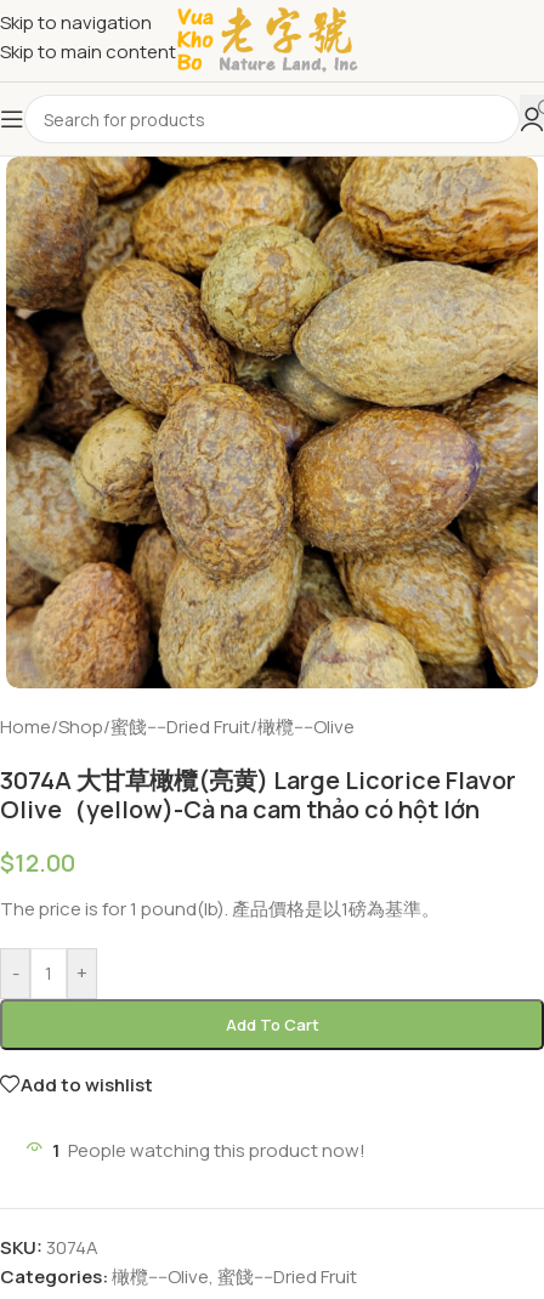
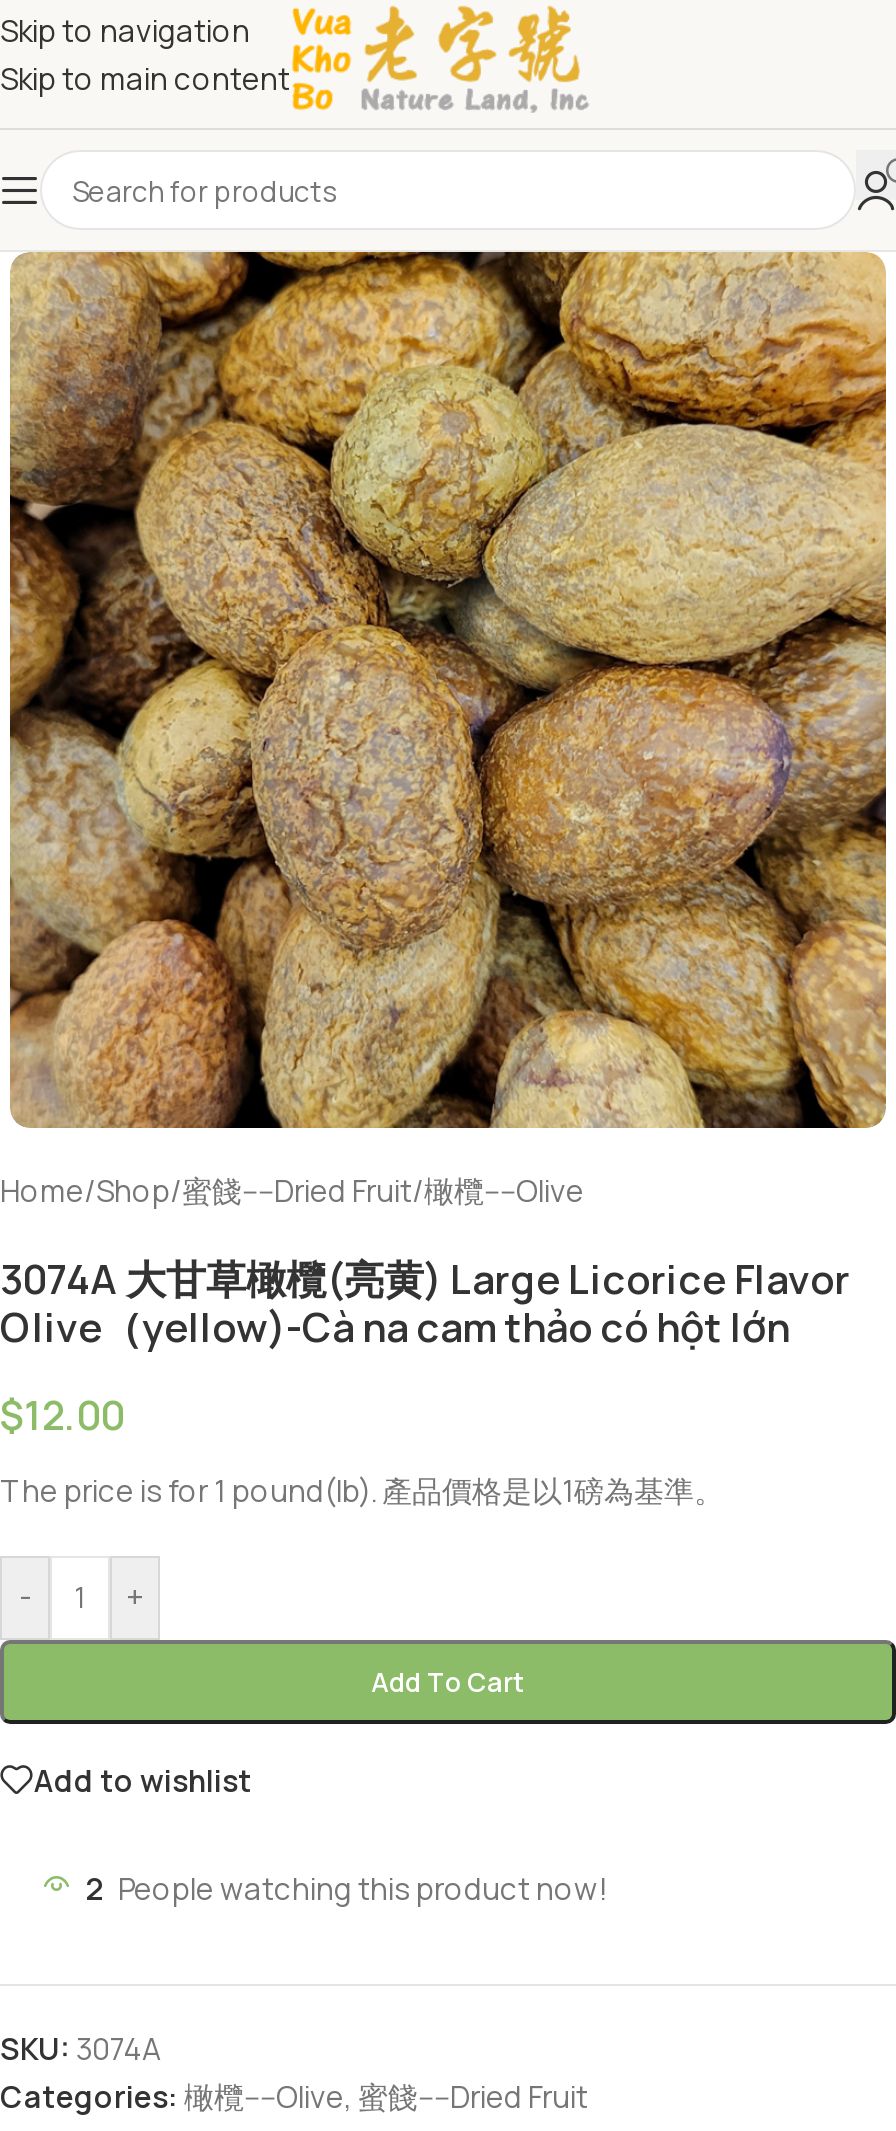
[52,1138,365,1163] 1 People watching this product now! -> [86,1868,608,1910] 2 People watching this product now!

